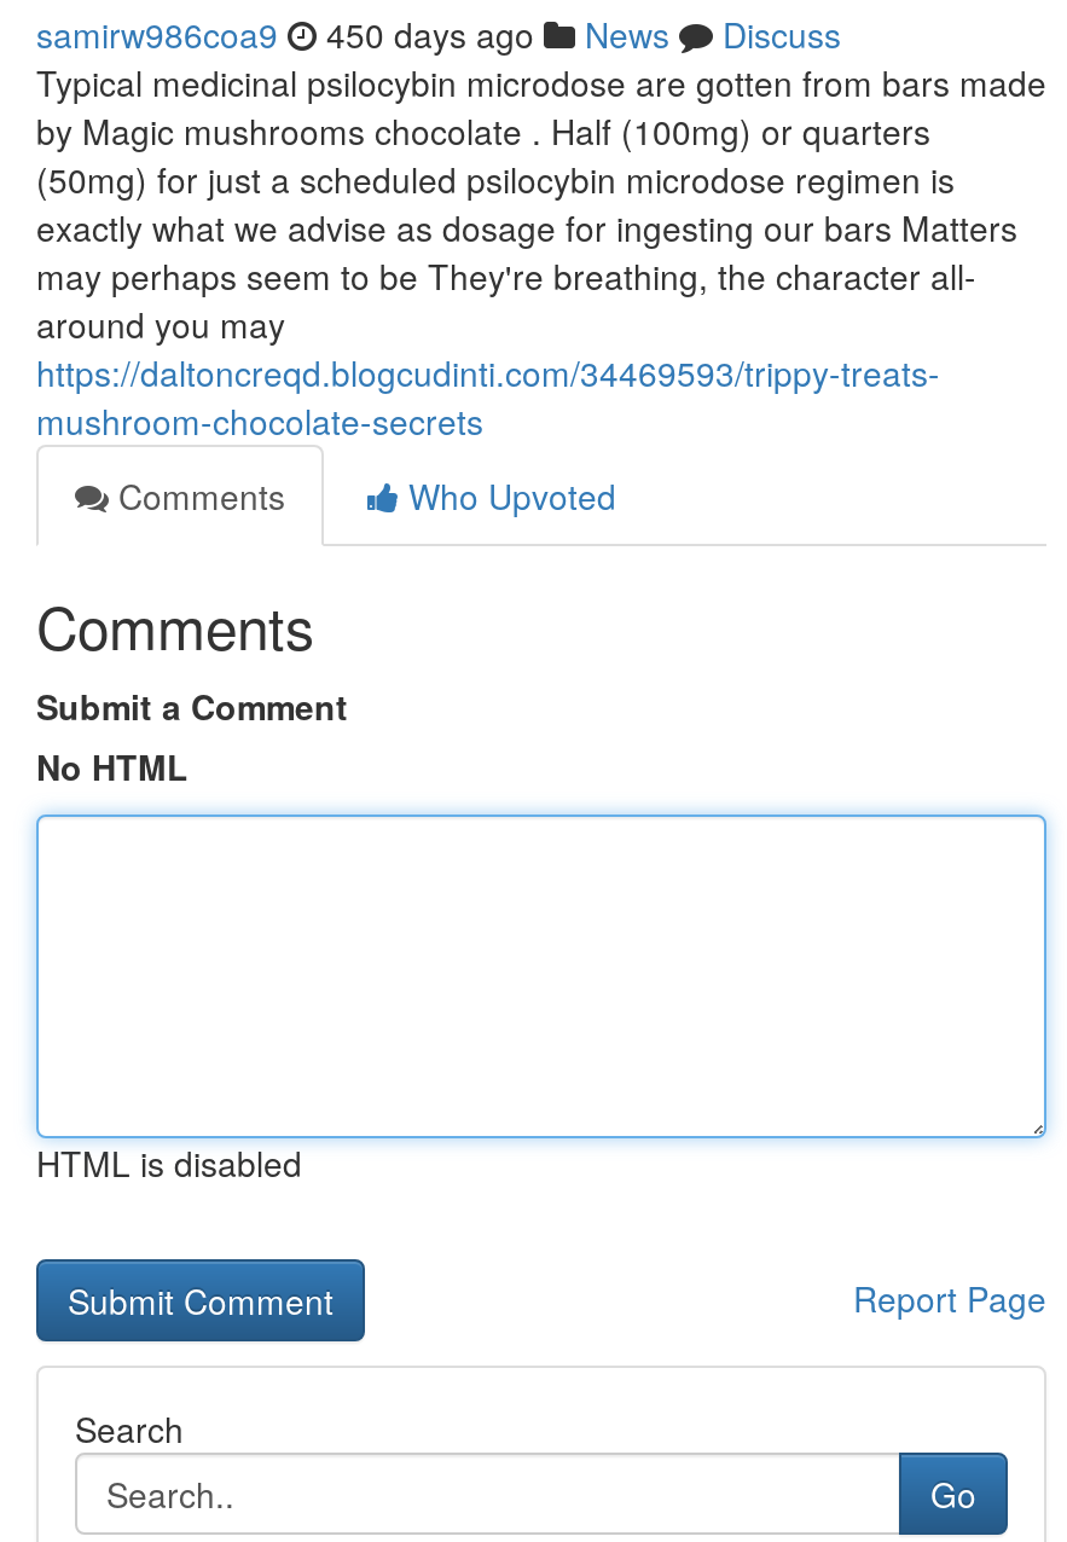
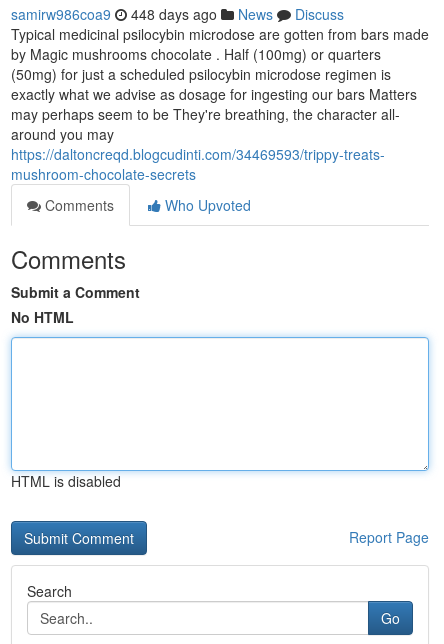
[36,10,841,58] samirw986coa9 450 days ago News Discuss -> [11,4,344,24] samirw986coa9 448 days ago News Discuss

